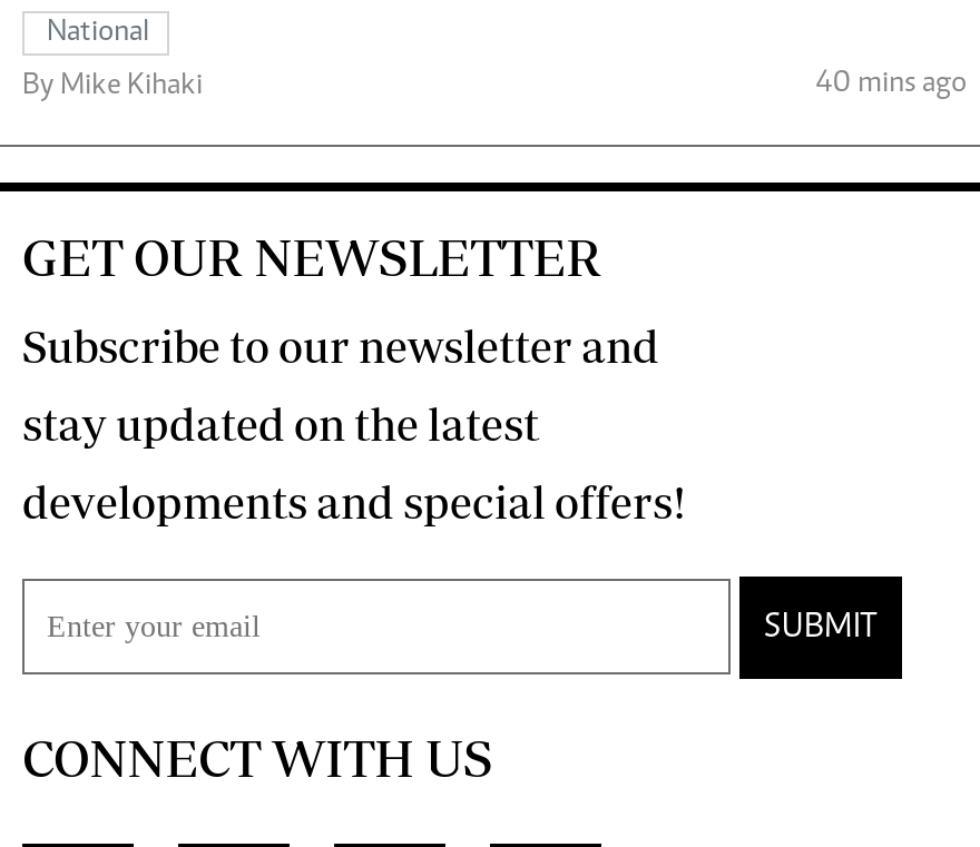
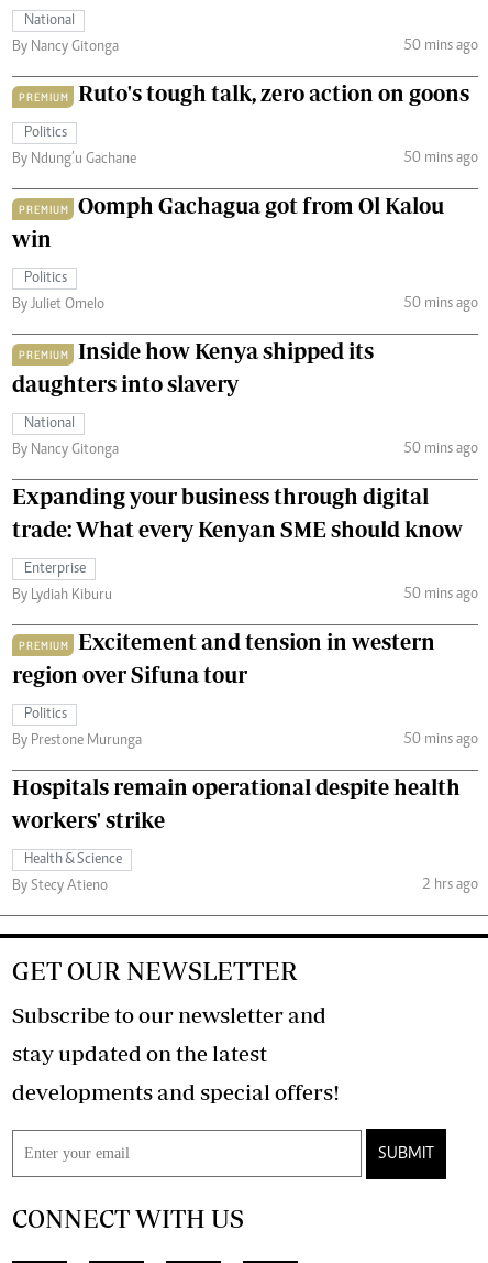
[22,68,967,102] By Mike Kihaki | 40 mins ago -> [12,38,478,894] By Nancy Gitonga | 50 mins ago | PREMIUM | Ruto's tough talk, zero action on goons | Politics | By Ndung’u Gachane | 50 mins ago | PREMIUM | Oomph Gachagua got from Ol Kalou | win | Politics | By Juliet Omelo | 50 mins ago | PREMIUM | Inside how Kenya shipped its | daughters into slavery | National | By Nancy Gitonga | 50 mins ago | Expanding your business through digital | trade: What every Kenyan SME should know | Enterprise | By Lydiah Kiburu | 50 mins ago | PREMIUM | Excitement and tension in western | region over Sifuna tour | Politics | By Prestone Murunga | 50 mins ago | Hospitals remain operational despite health | workers' strike | Health & Science | By Stecy Atieno | 2 hrs ago

